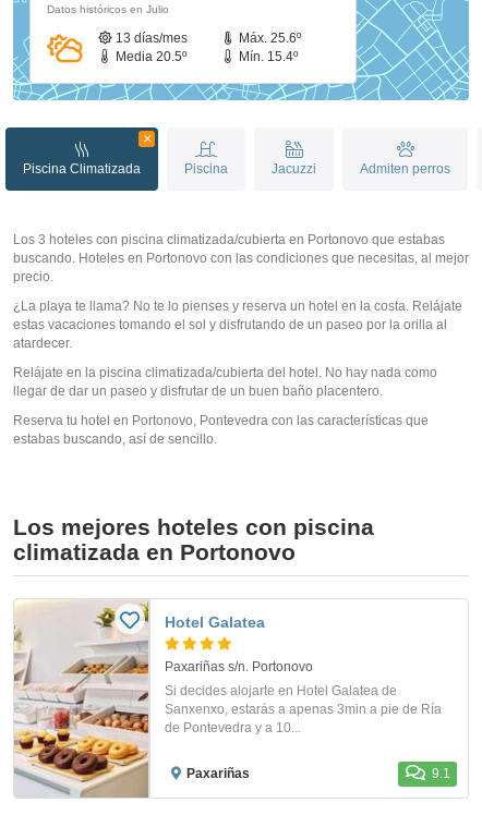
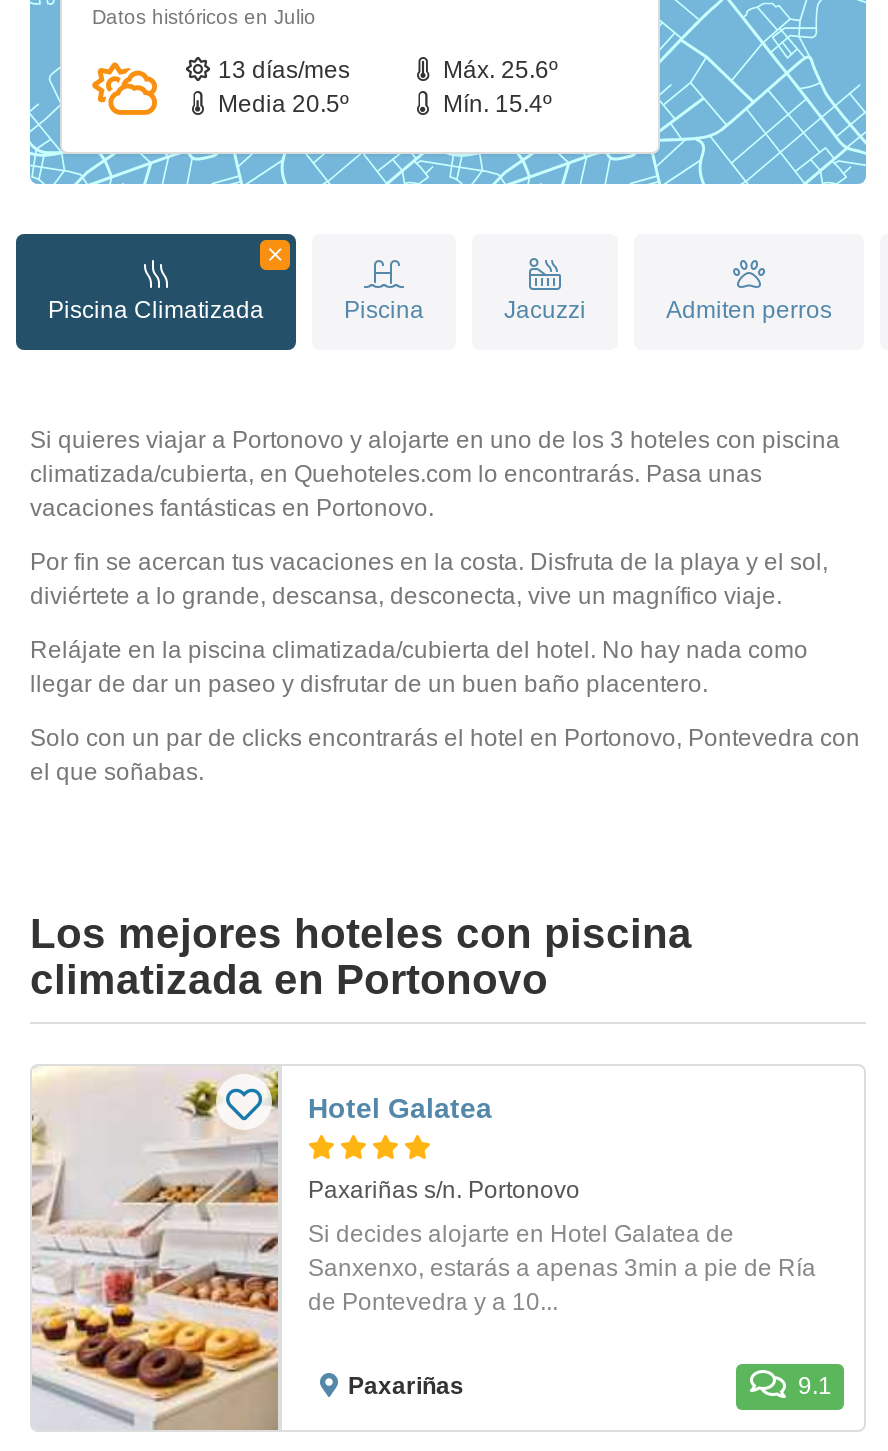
[13,232,469,284] Los 3 hoteles con piscina climatizada/cubierta en Portonovo que estabas | buscando. Hoteles en Portonovo con las condiciones que necesitas, al mejor | precio. -> [30,425,840,521] Si quieres viajar a Portonovo y alojarte en uno de los 3 hoteles con piscina | climatizada/cubierta, en Quehoteles.com lo encontrarás. Pasa unas | vacaciones fantásticas en Portonovo.
[13,298,462,350] ¿La playa te llama? No te lo pienses y reserva un hotel en la costa. Relájate | estas vacaciones tomando el sol y disfrutando de un paseo por la orilla al | atardecer. -> [30,547,828,609] Por fin se acercan tus vacaciones en la costa. Disfruta de la playa y el sol, | diviértete a lo grande, descansa, desconecta, vive un magnífico viaje.
[13,413,429,446] Reserva tu hotel en Portonovo, Pontevedra con las características que | estabas buscando, así de sencillo. -> [30,723,860,785] Solo con un par de clicks encontrarás el hotel en Portonovo, Pontevedra con | el que soñabas.

